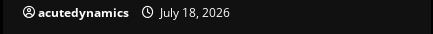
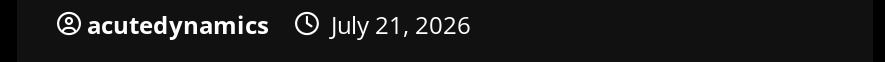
[38,4,230,21] acutedynamics July 18, 2026 -> [87,8,471,42] acutedynamics July 21, 2026

